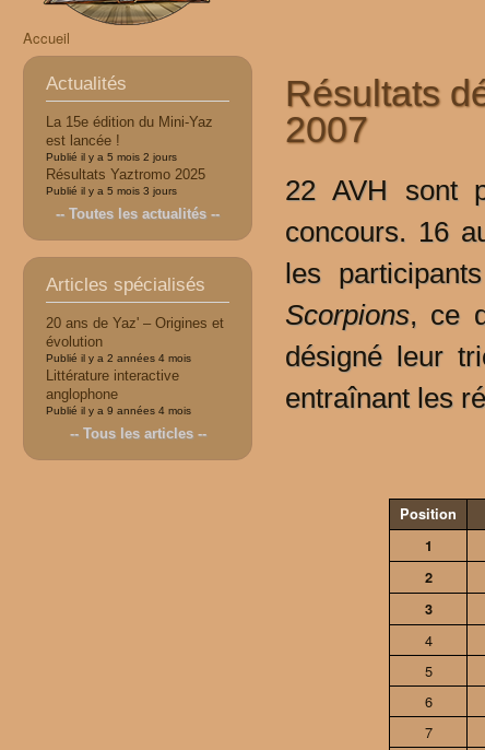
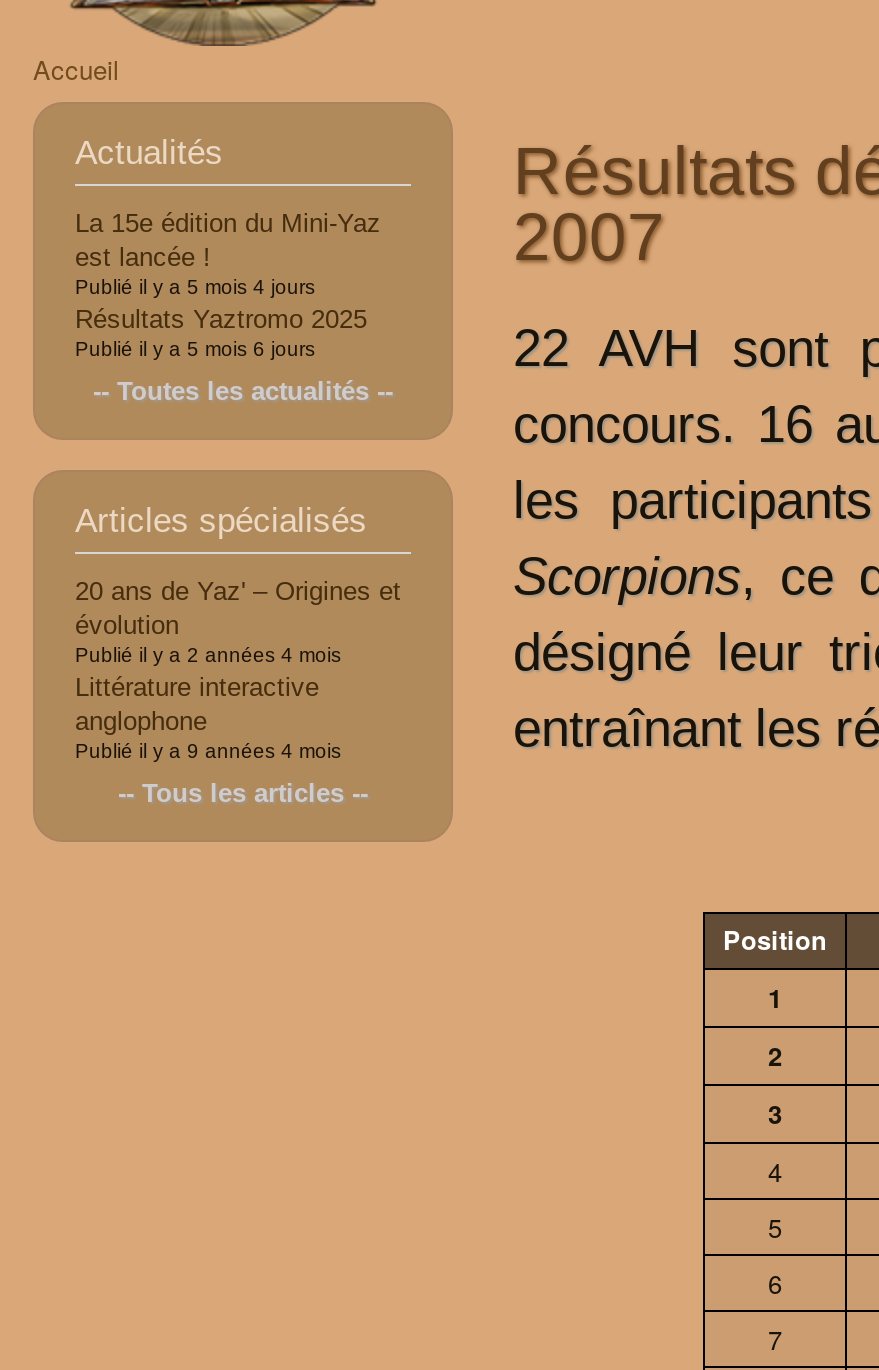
[46,150,177,162] Publié il y a 5 mois 2 jours -> [75,275,315,297] Publié il y a 5 mois 4 jours
[46,184,177,196] Publié il y a 5 mois 3 jours -> [75,337,315,359] Publié il y a 5 mois 6 jours

